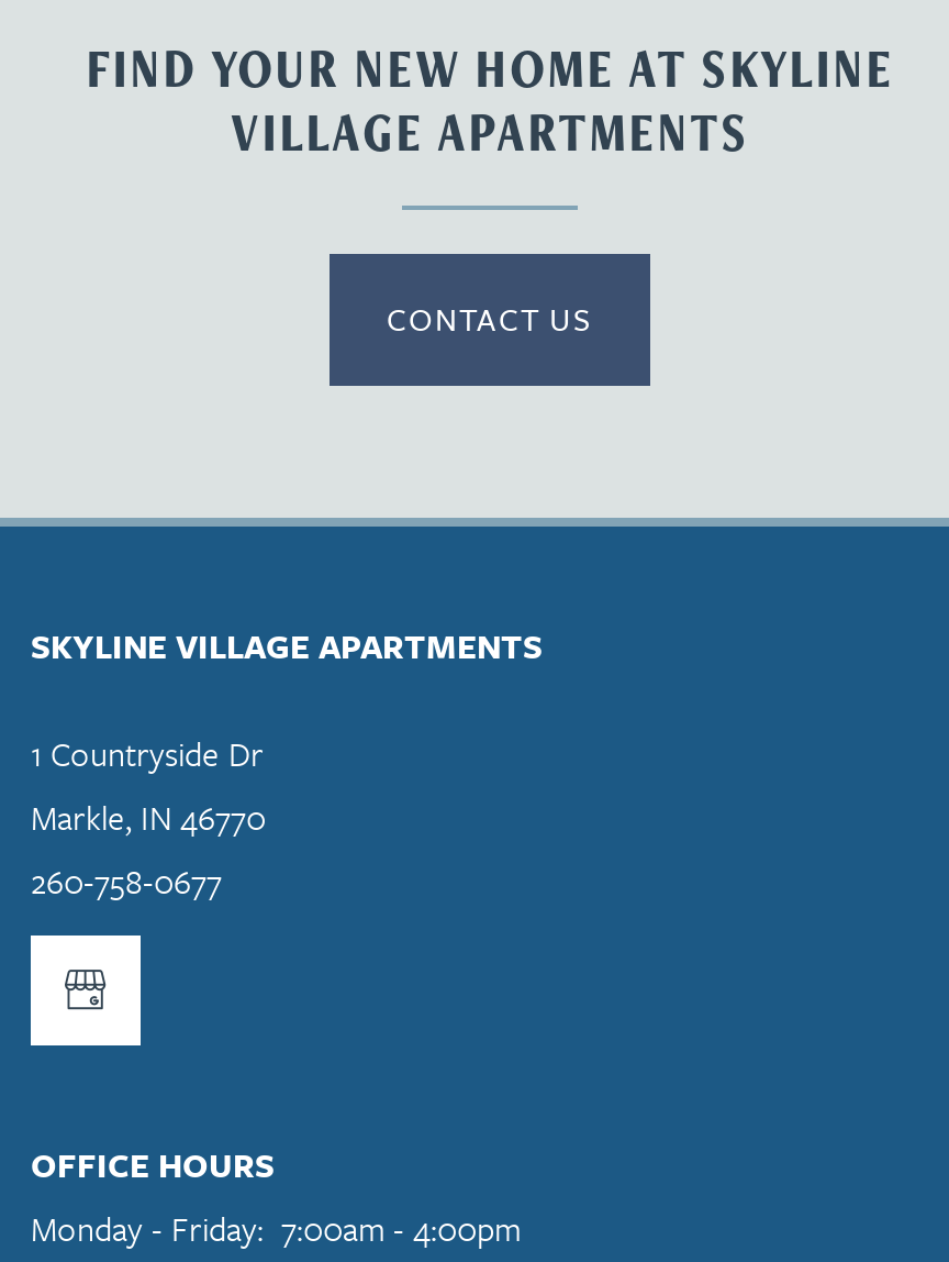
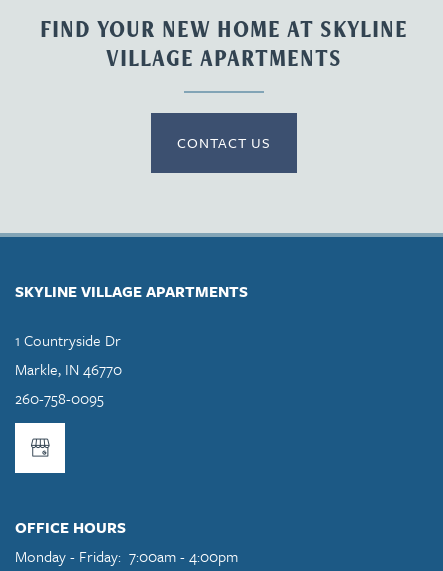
[31,857,222,906] 260-758-0677 -> [15,387,104,409] 260-758-0095

